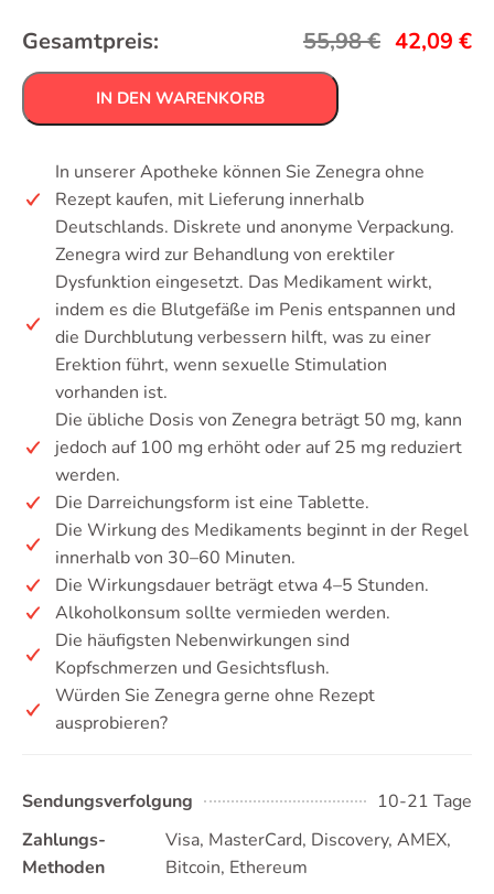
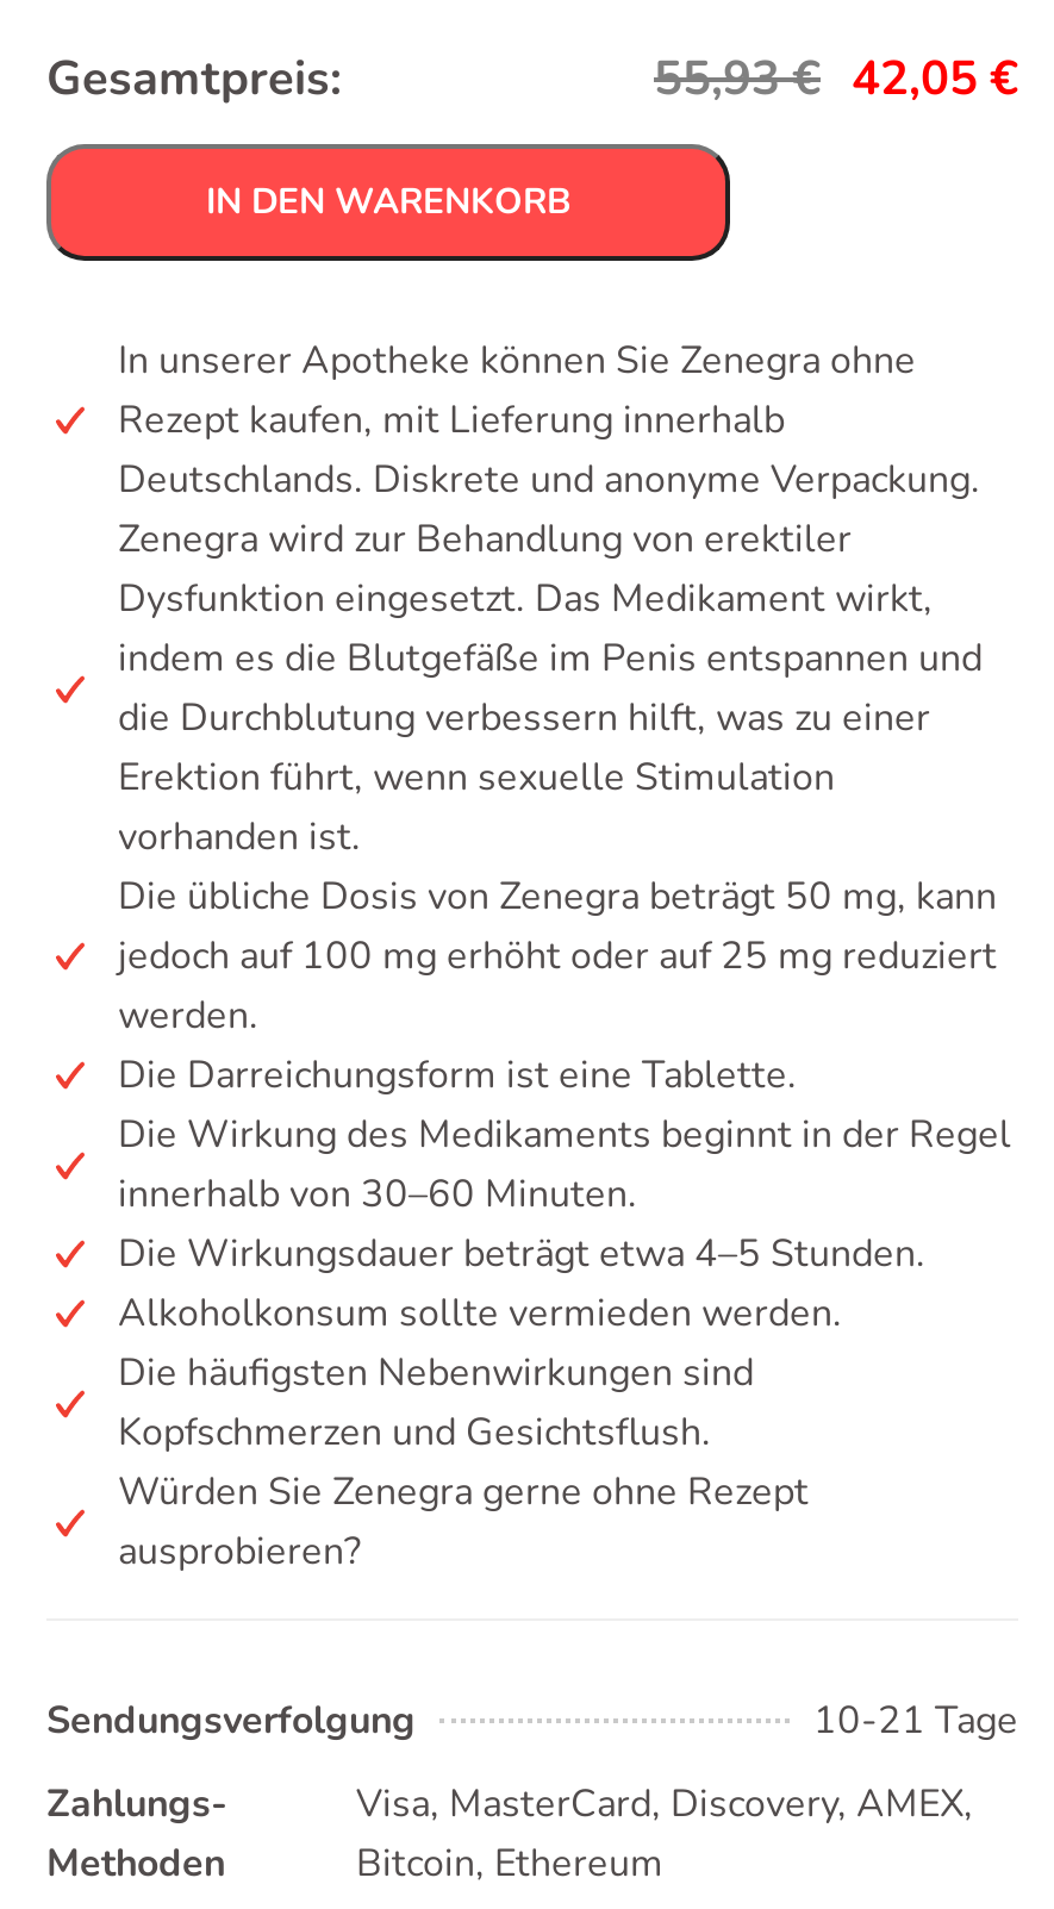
[303,26,472,56] 55,98€ 42,09 € -> [654,45,1018,110] 55,93€ 42,05 €

